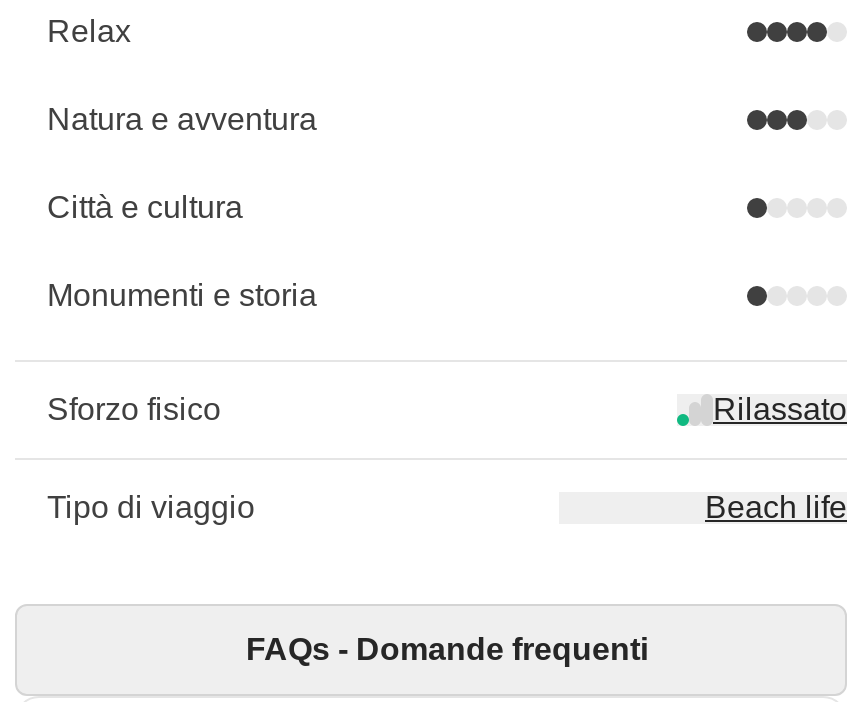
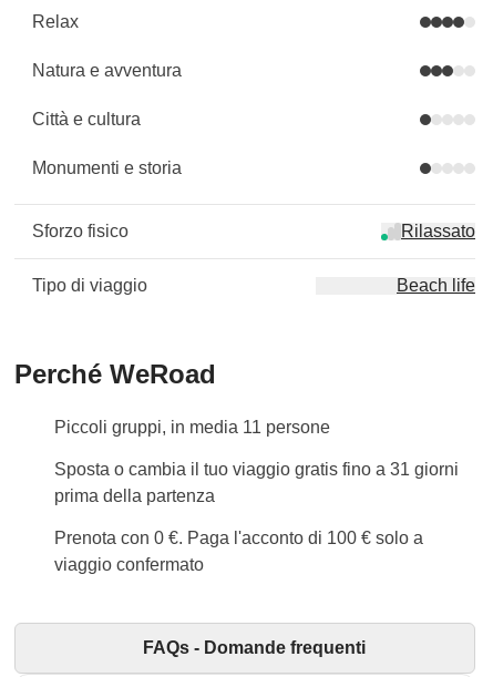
none -> [14,359,459,574] Perché WeRoad | Piccoli gruppi, in media 11 persone | Sposta o cambia il tuo viaggio gratis fino a 31 giorni | prima della partenza | Prenota con 0 €. Paga l'acconto di 100 € solo a | viaggio confermato

